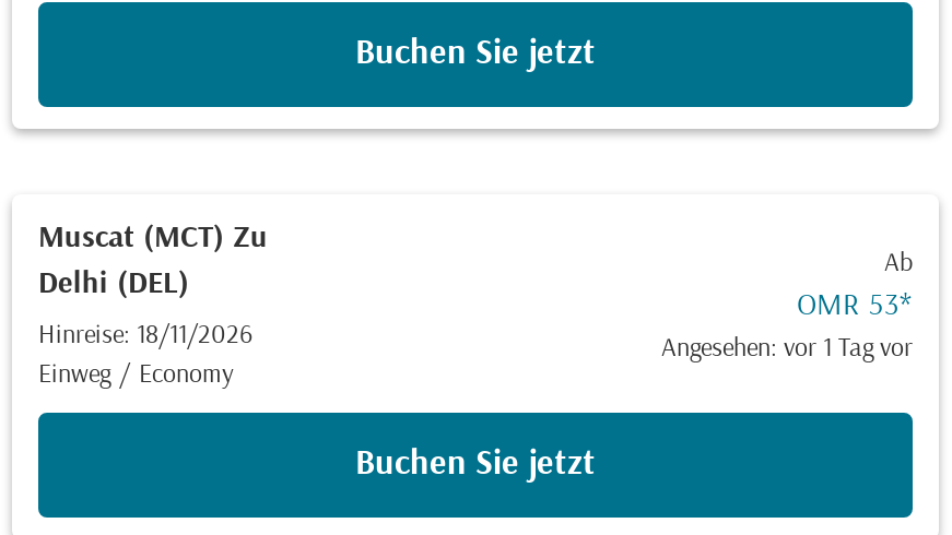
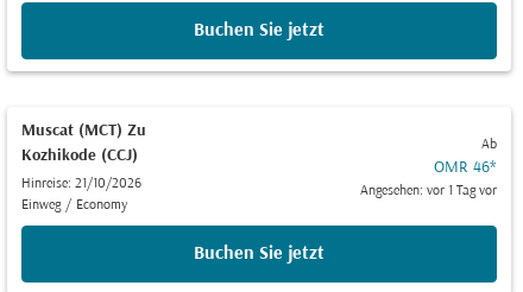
[38,269,189,301] Delhi (DEL) -> [21,147,138,165] Kozhikode (CCJ)
[797,289,913,322] OMR 53* -> [434,158,497,176] OMR 46*
[38,323,252,349] Hinreise: 18/11/2026 -> [21,177,141,191] Hinreise: 21/10/2026

